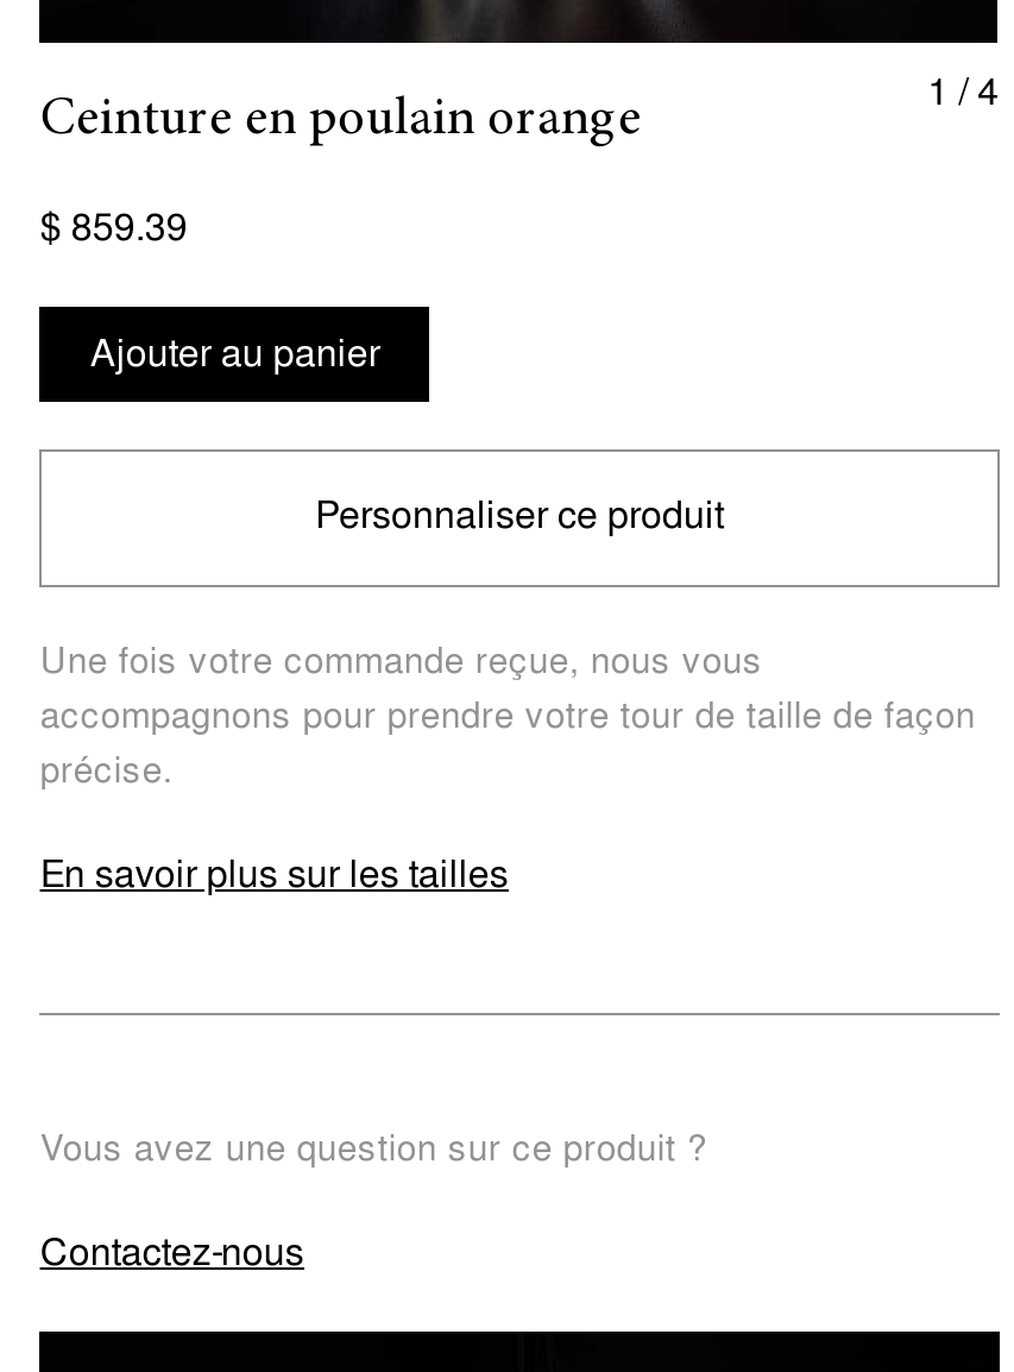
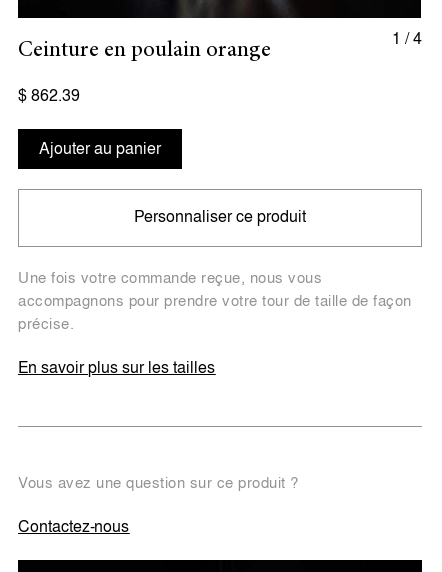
[40,200,188,259] $859.39 -> [18,84,80,109] $862.39

